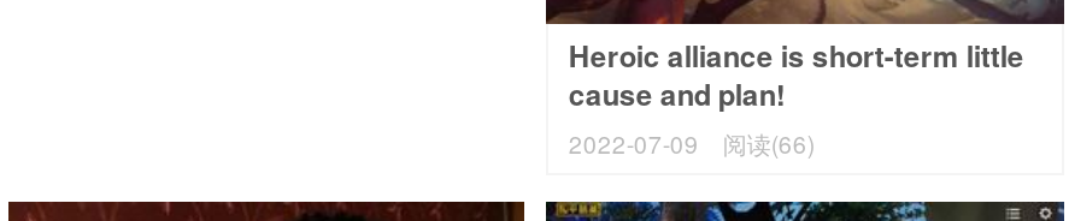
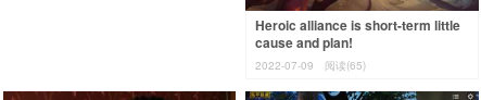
[569,126,814,160] 2022-07-09 阅读(66) -> [256,57,366,72] 2022-07-09 阅读(65)

